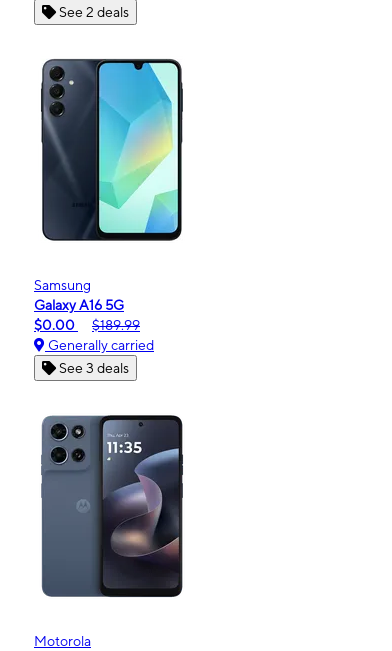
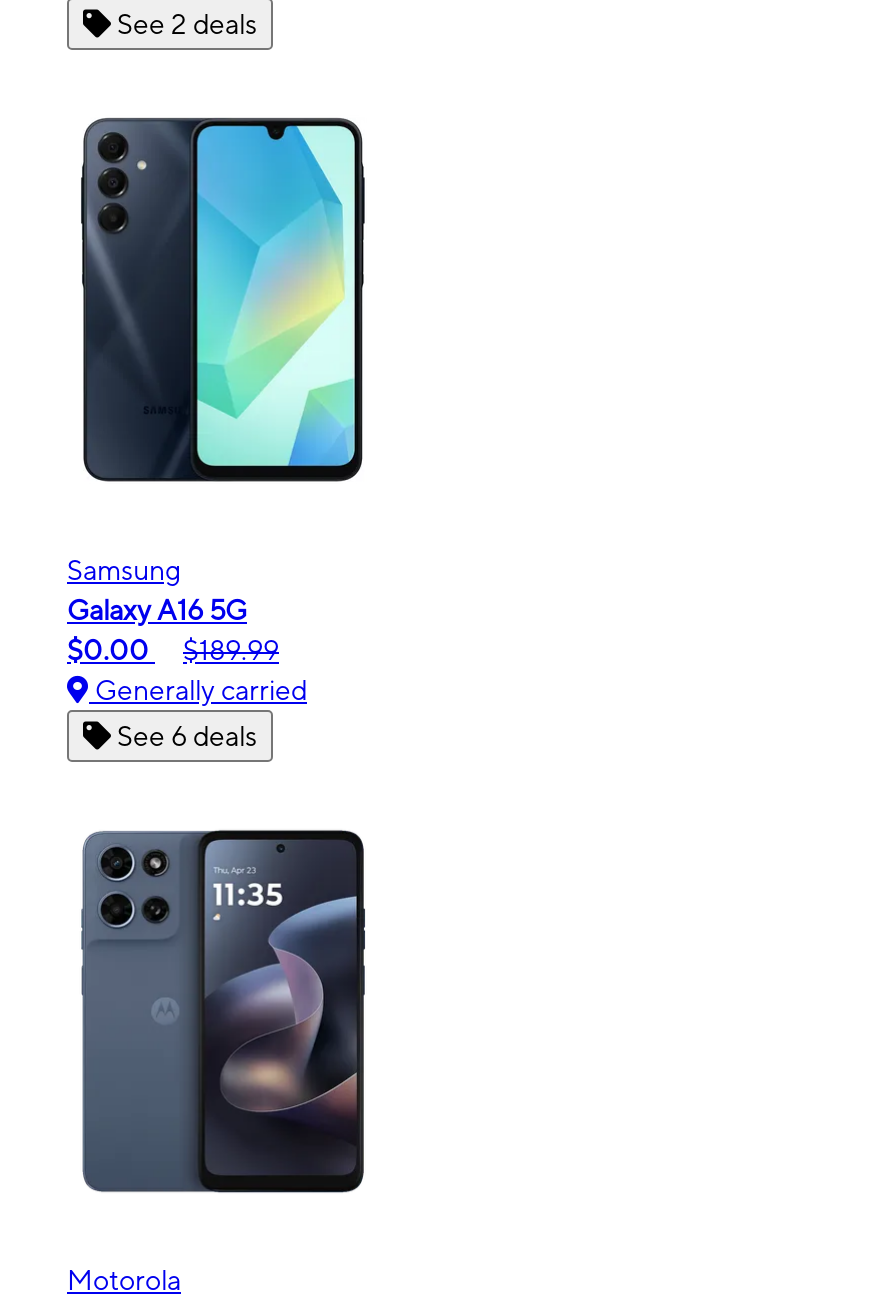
[59,360,129,376] See 3 deals -> [117,719,257,751] See 6 deals

